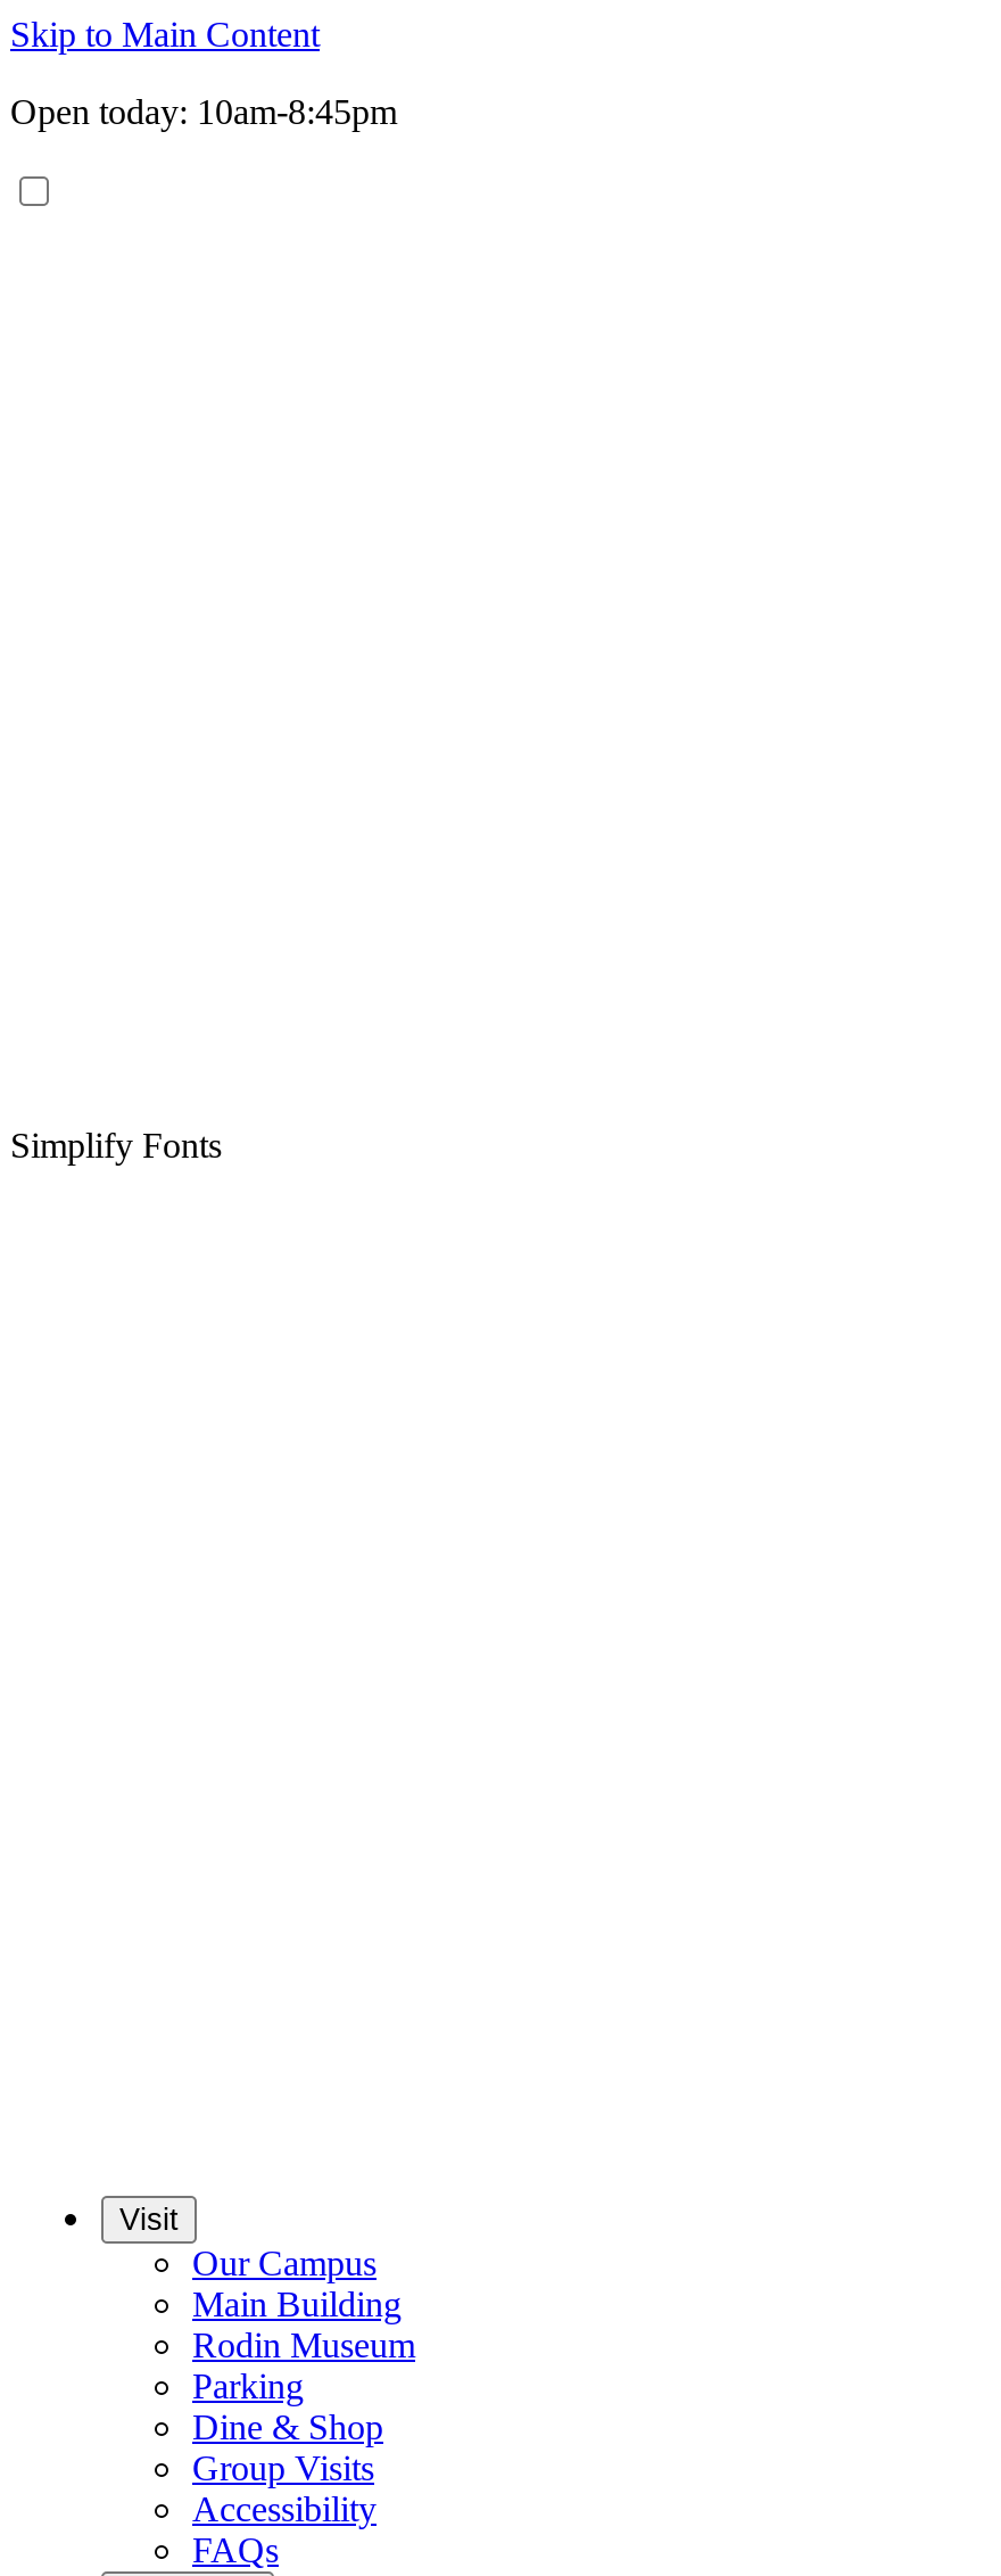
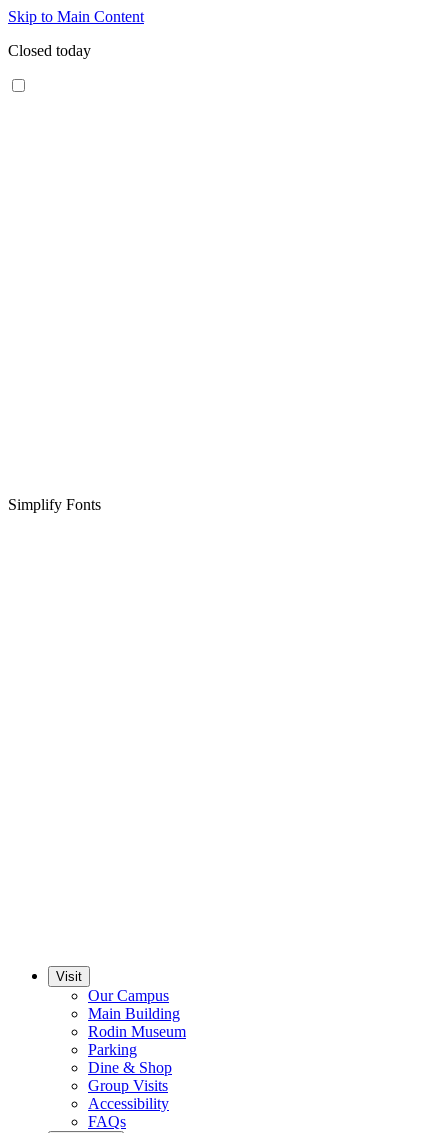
[10,92,397,131] Open today: 10am-8:45pm -> [8,42,91,59] Closed today

